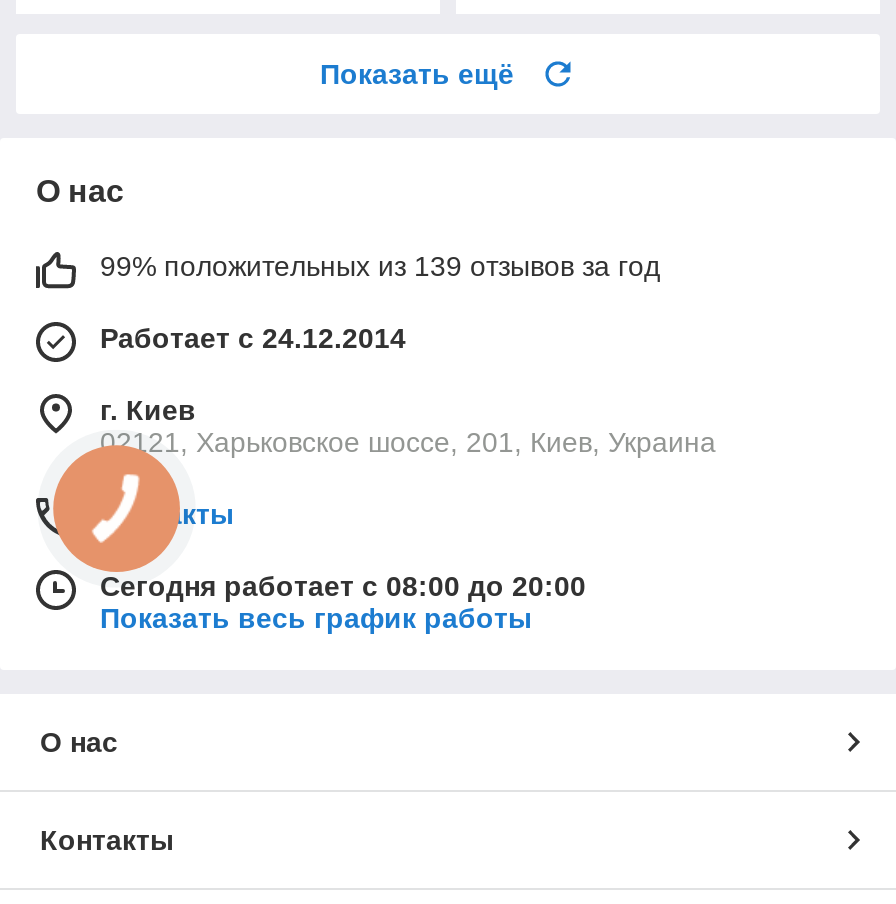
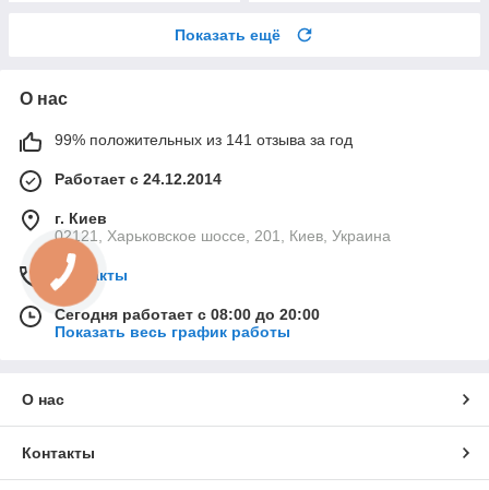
[100,250,660,282] 99% положительных из 139 отзывов за год -> [55,131,353,148] 99% положительных из 141 отзыва за год

